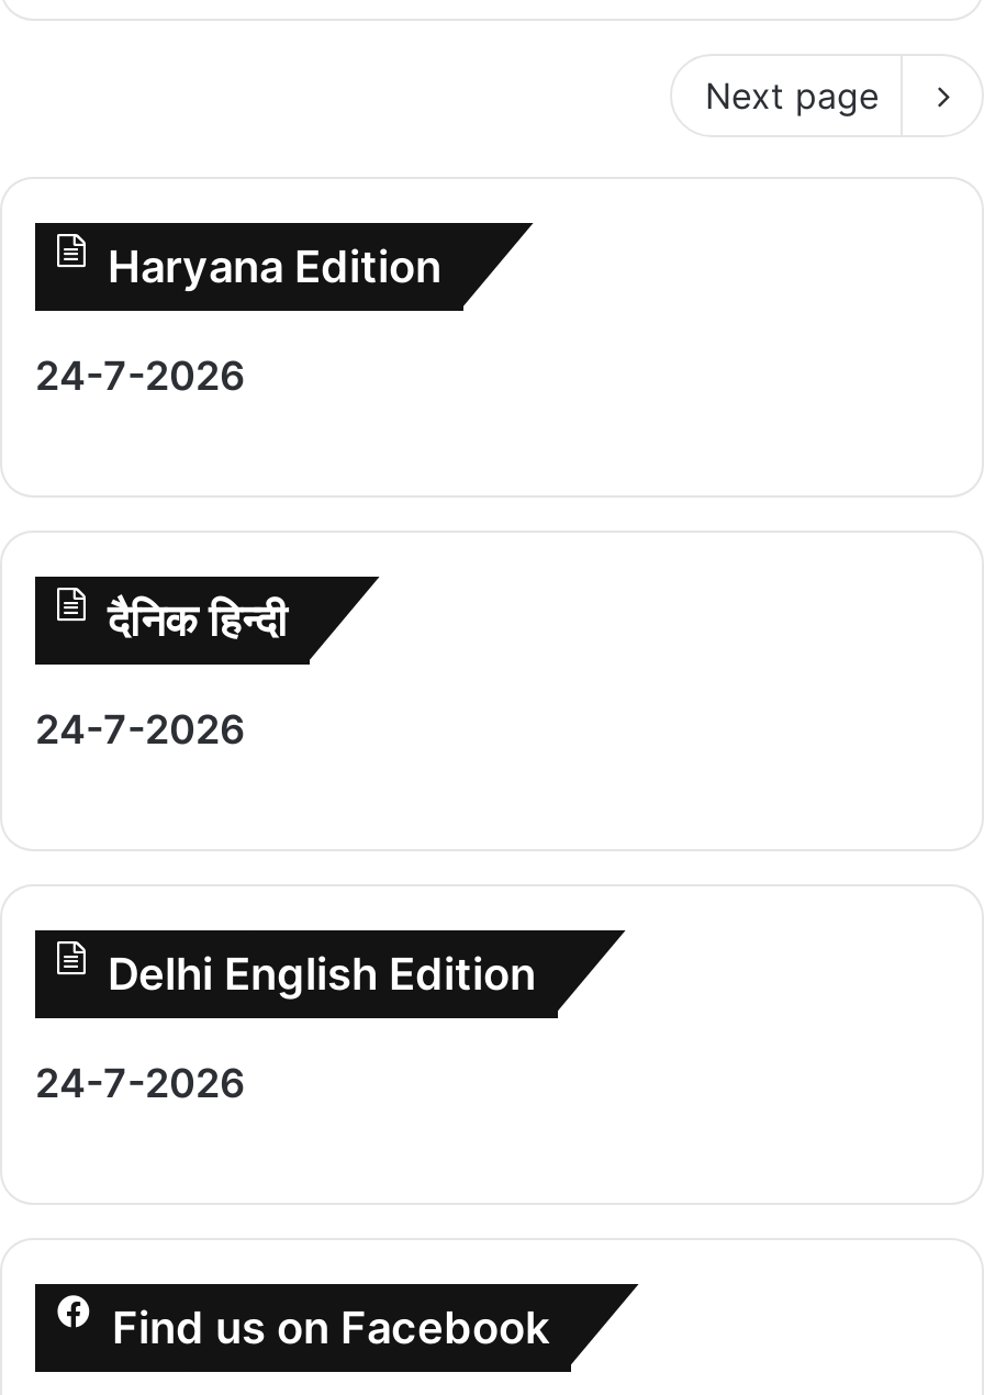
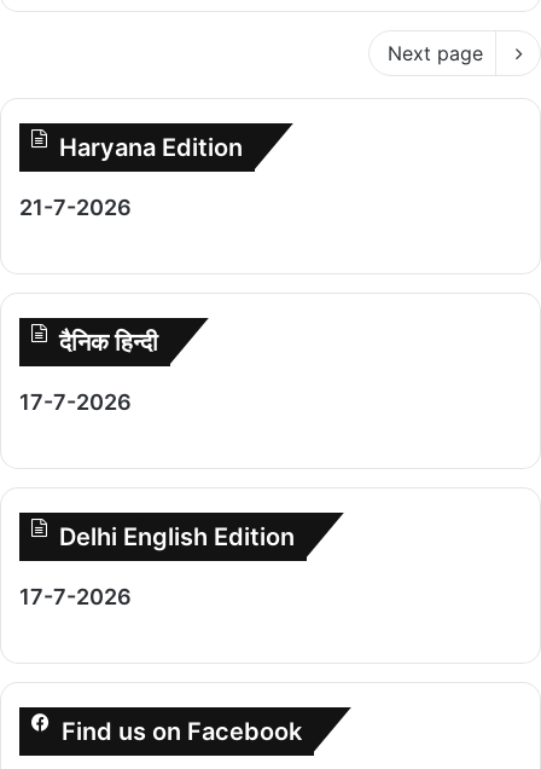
[35,353,246,399] 24-7-2026 -> [19,194,132,220] 21-7-2026
[35,707,246,753] 24-7-2026 -> [19,389,132,414] 17-7-2026
[35,1060,246,1106] 24-7-2026 -> [19,584,132,609] 17-7-2026

